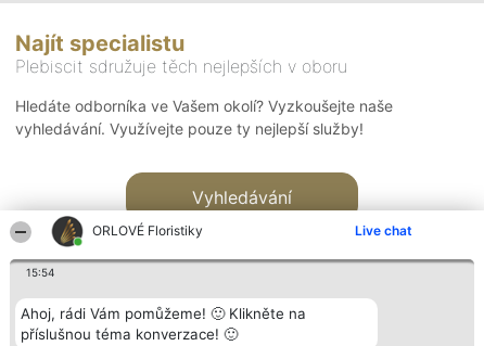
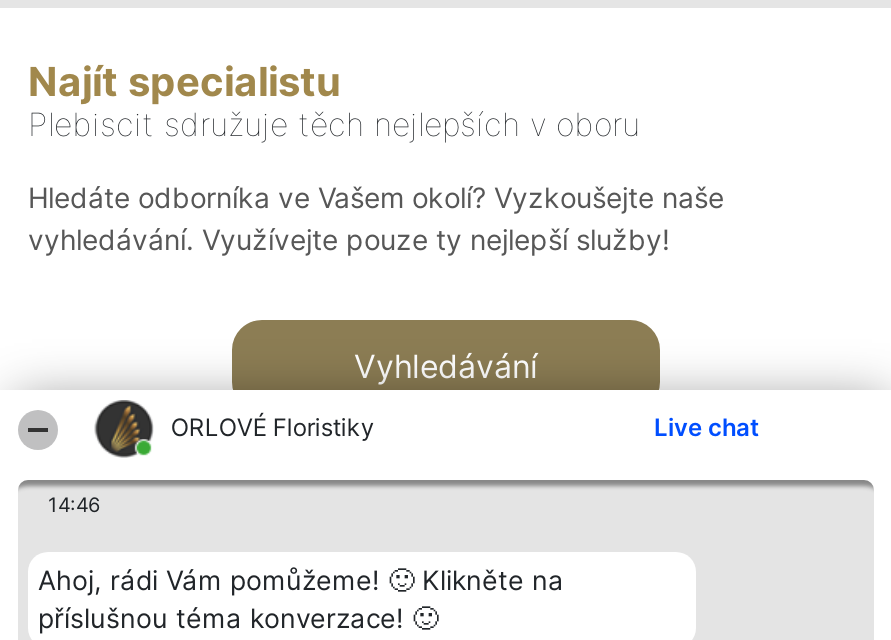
[26,266,54,279] 15:54 -> [48,492,100,516] 14:46

